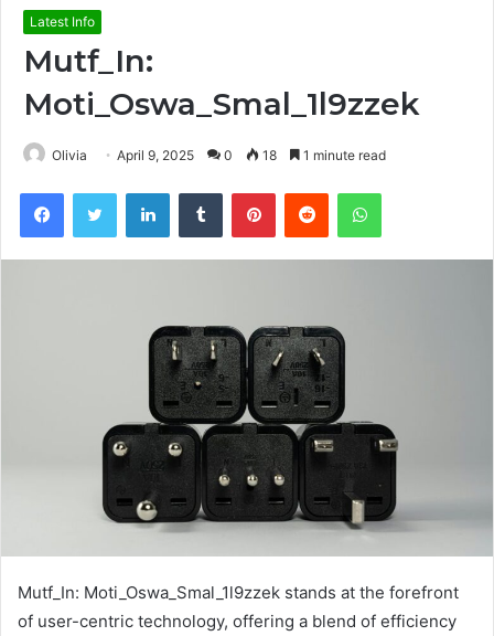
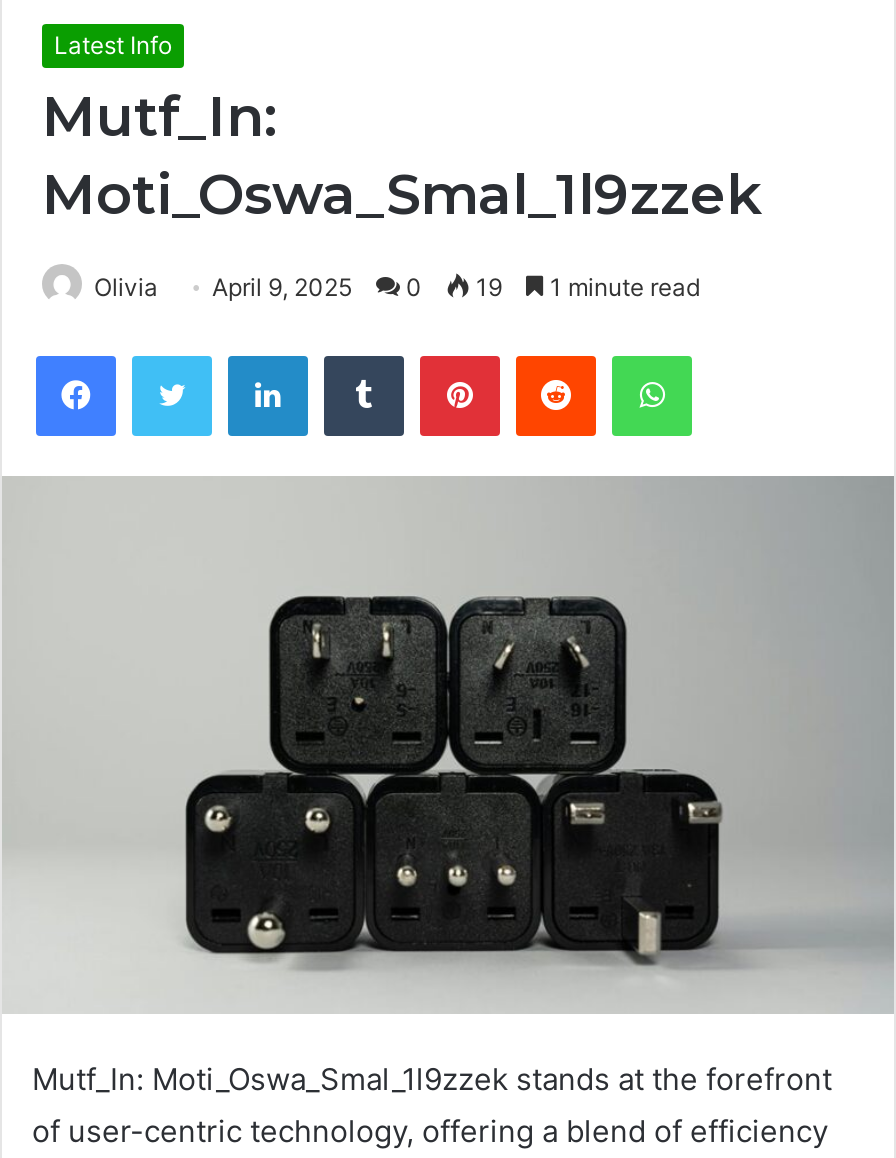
[52,147,386,164] Olivia April 9, 2025 0 18 1 minute read -> [94,272,700,302] Olivia April 9, 2025 0 19 1 minute read

